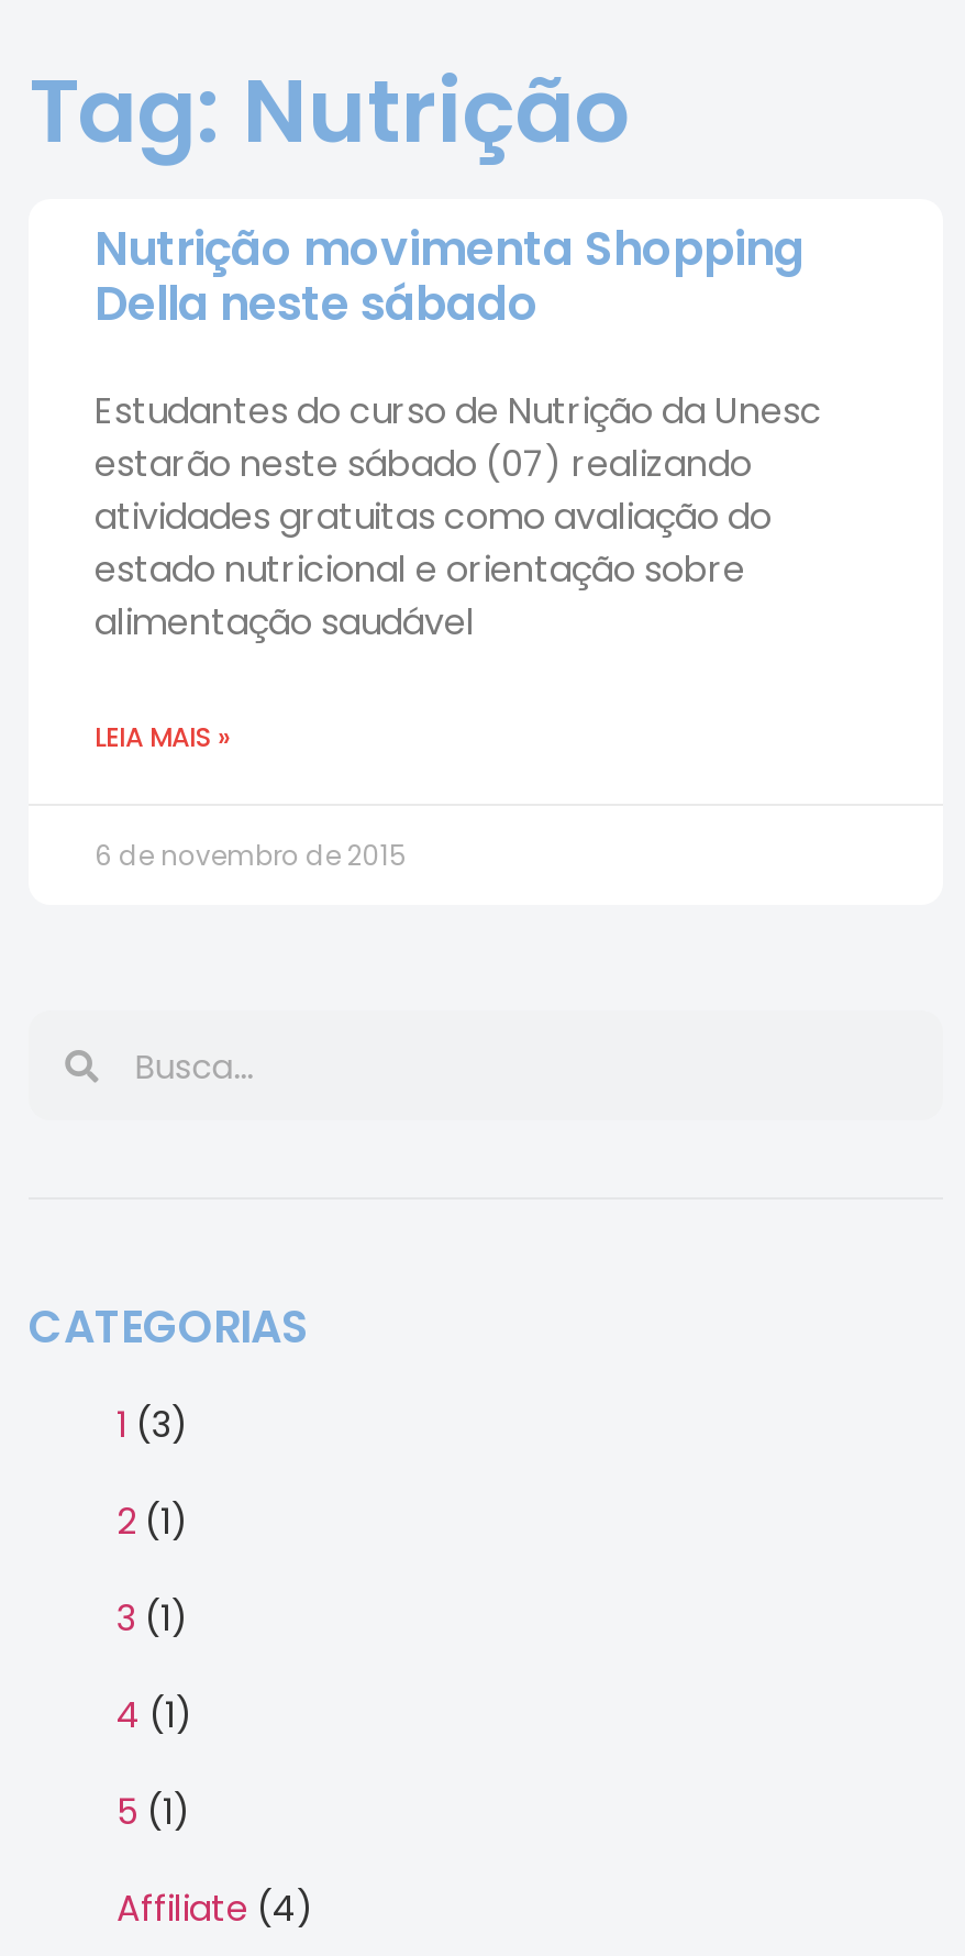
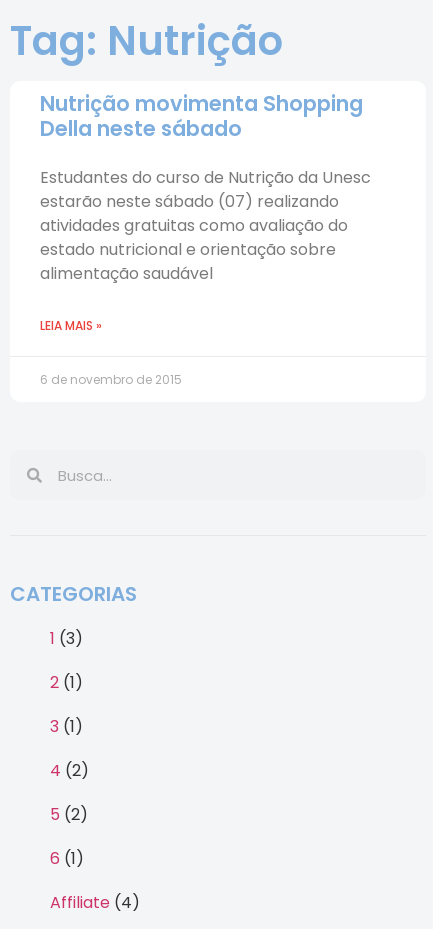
[117,1690,193,1837] 4 (1) | 5 (1) -> [50,759,89,870] 4 (2) | 5 (2) | 6 (1)

